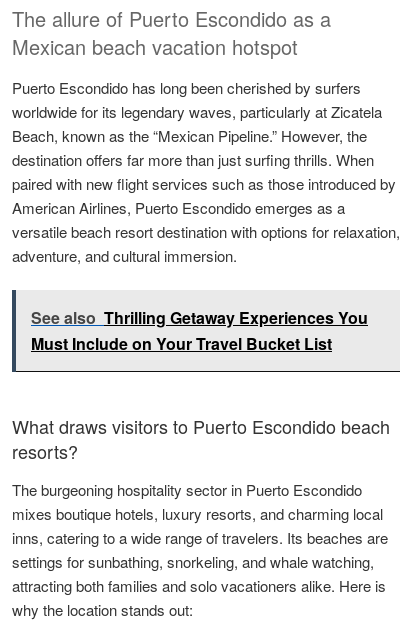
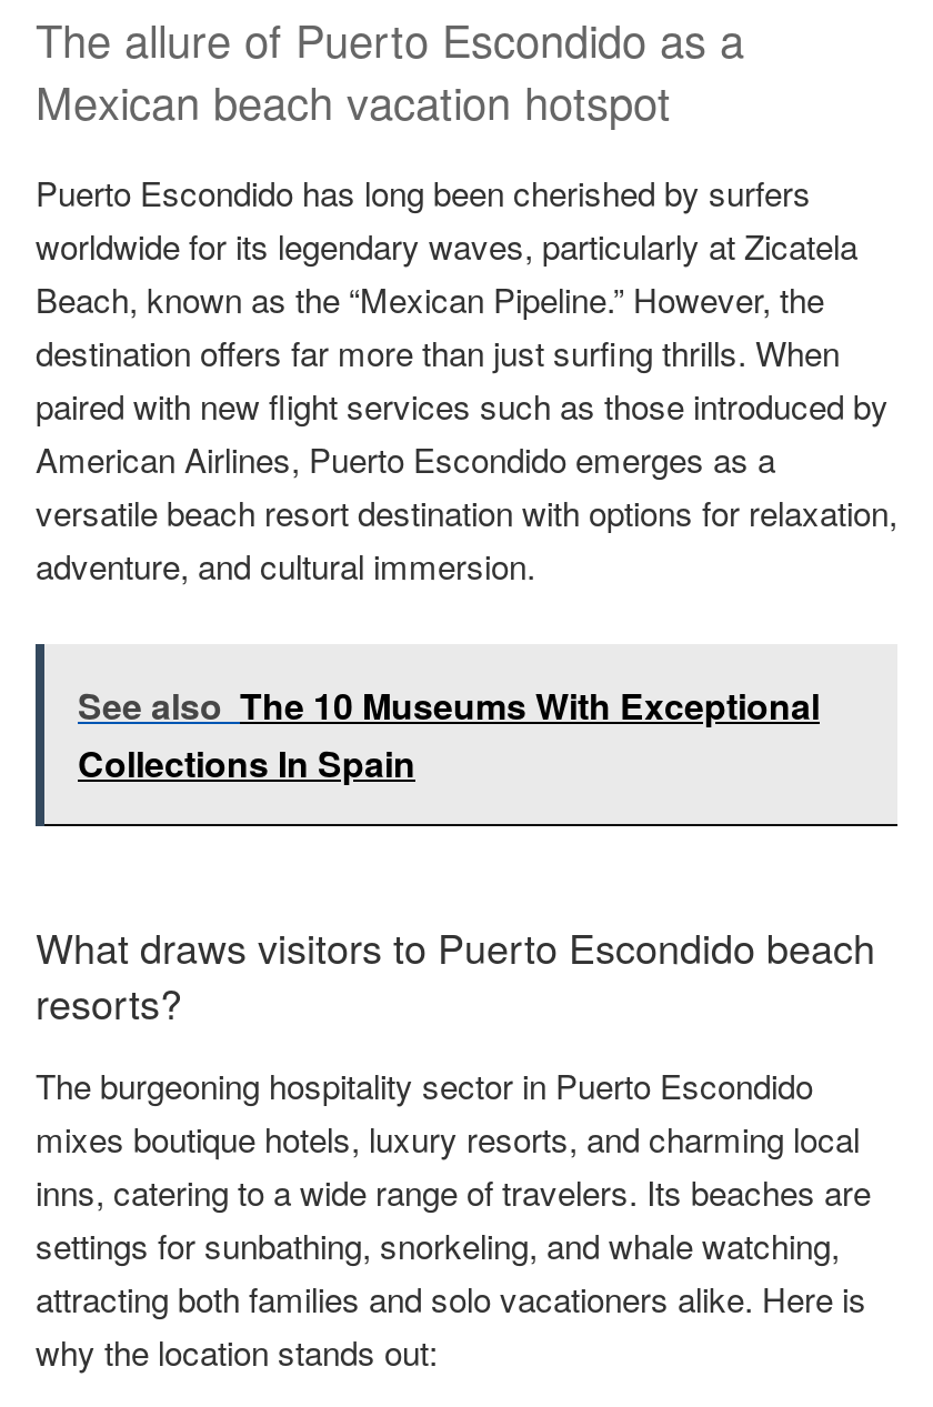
[31,306,368,355] See also Thrilling Getaway Experiences You | Must Include on Your Travel Bucket List -> [78,680,820,788] See also The 10 Museums With Exceptional | Collections In Spain

